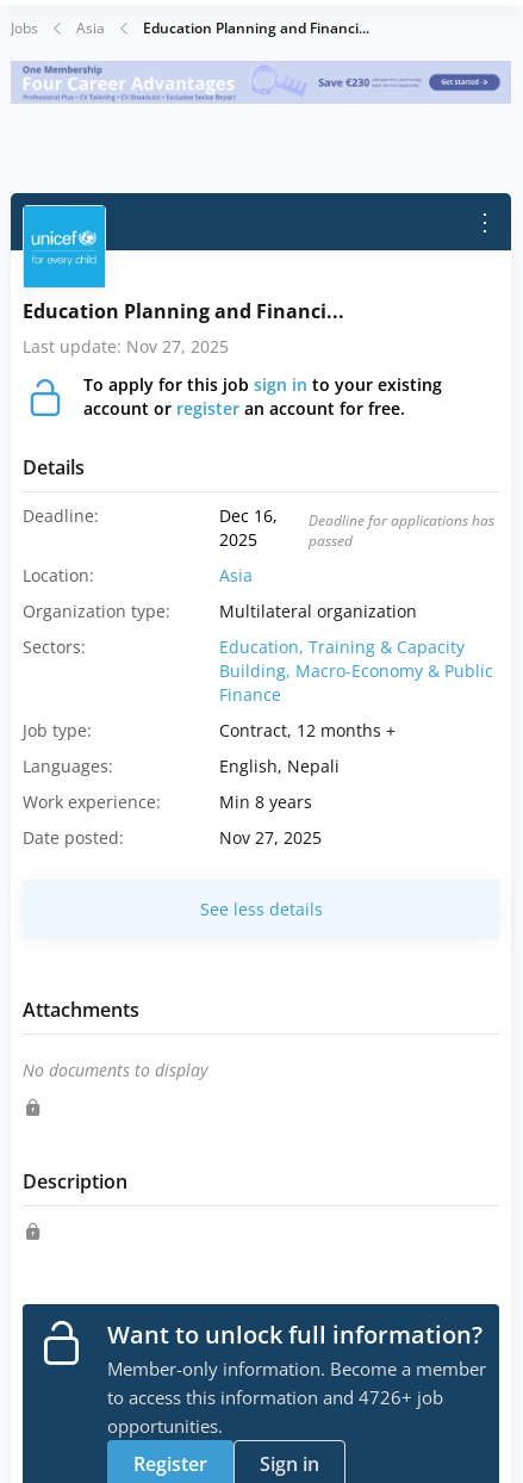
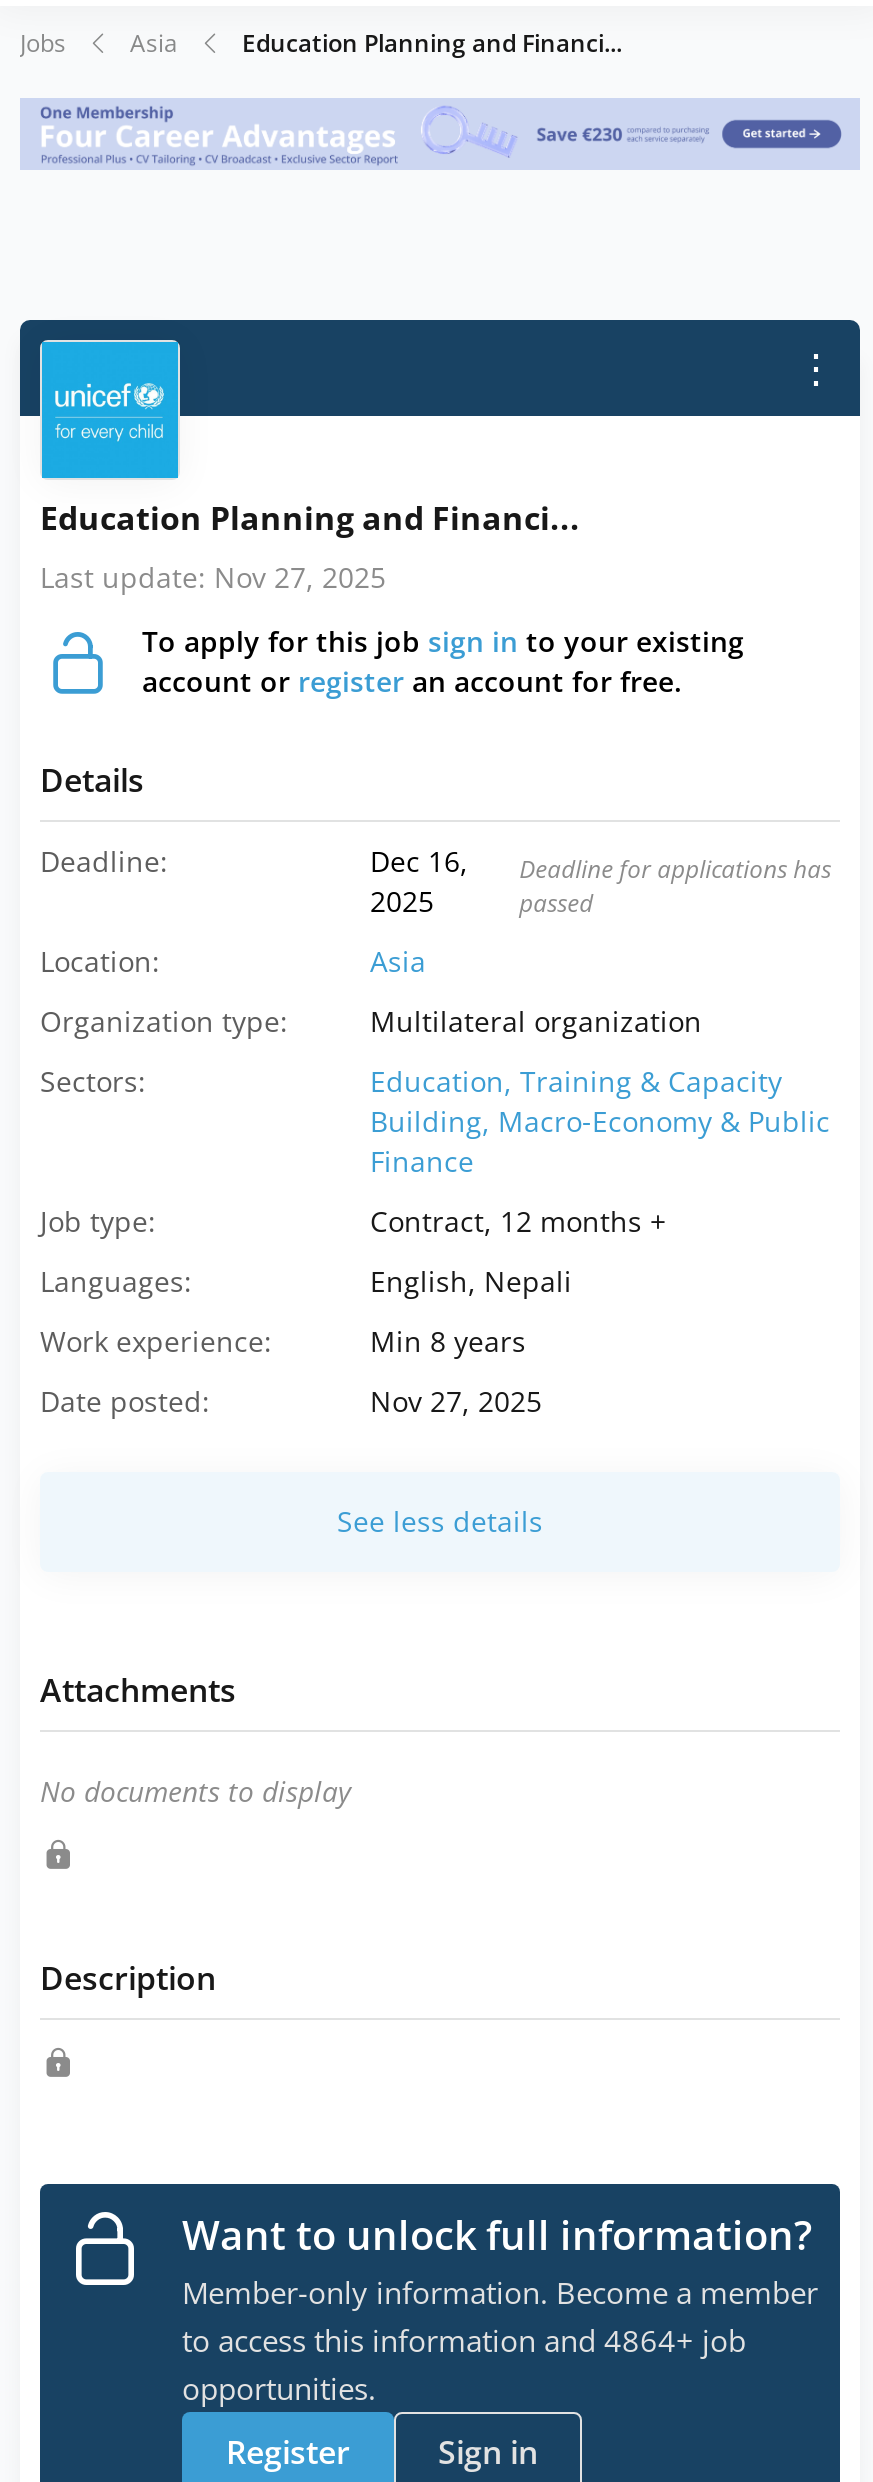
[107,1385,443,1409] to access this information and 4726+ job -> [182,2320,746,2360] to access this information and 4864+ job

